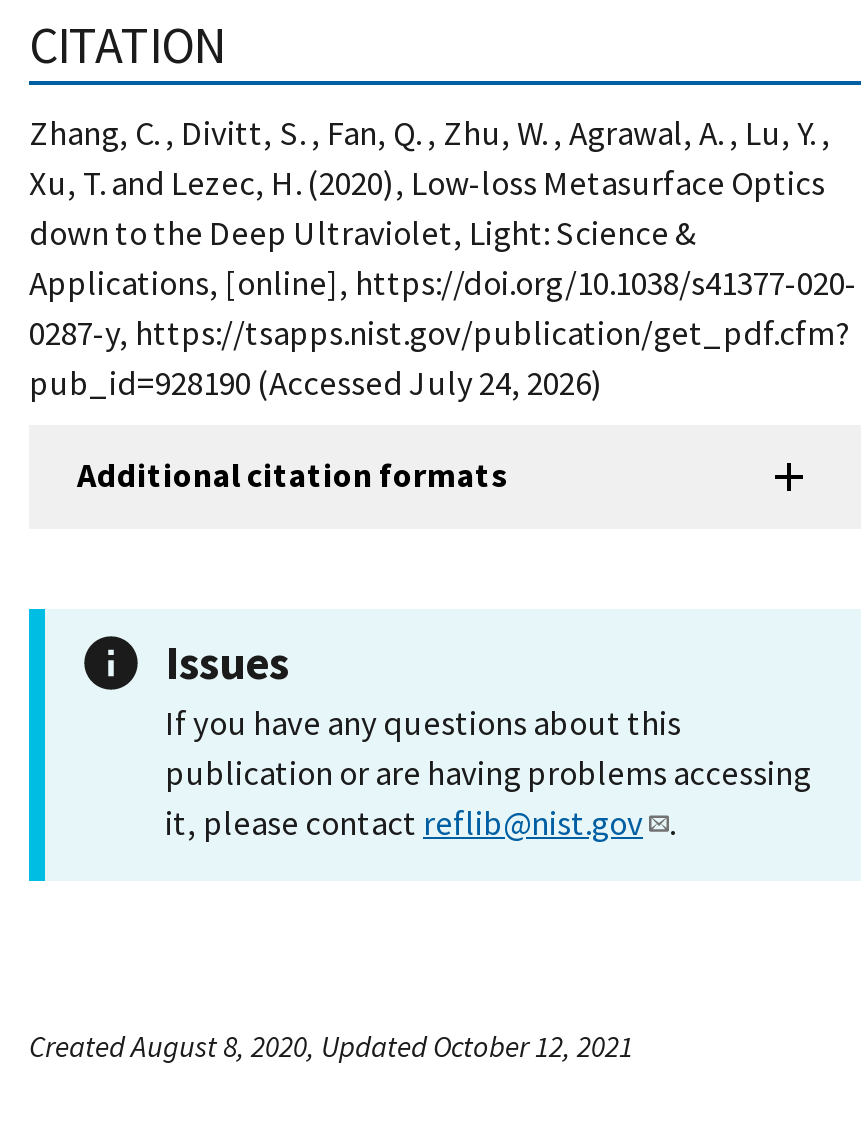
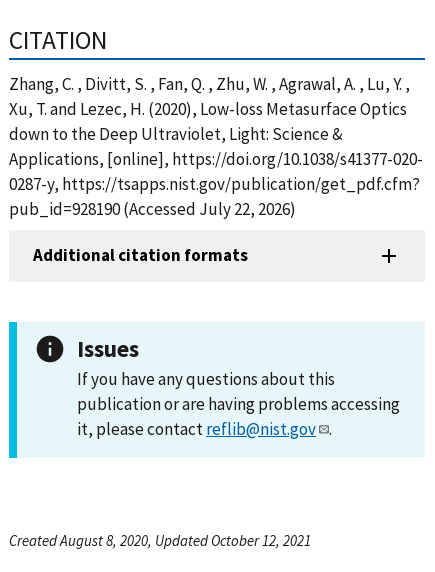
[29,361,603,405] pub_id=928190 (Accessed July 24, 2026) -> [9,198,296,220] pub_id=928190 (Accessed July 22, 2026)

